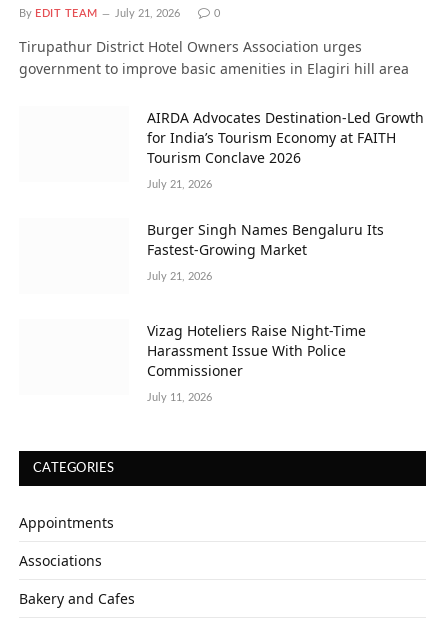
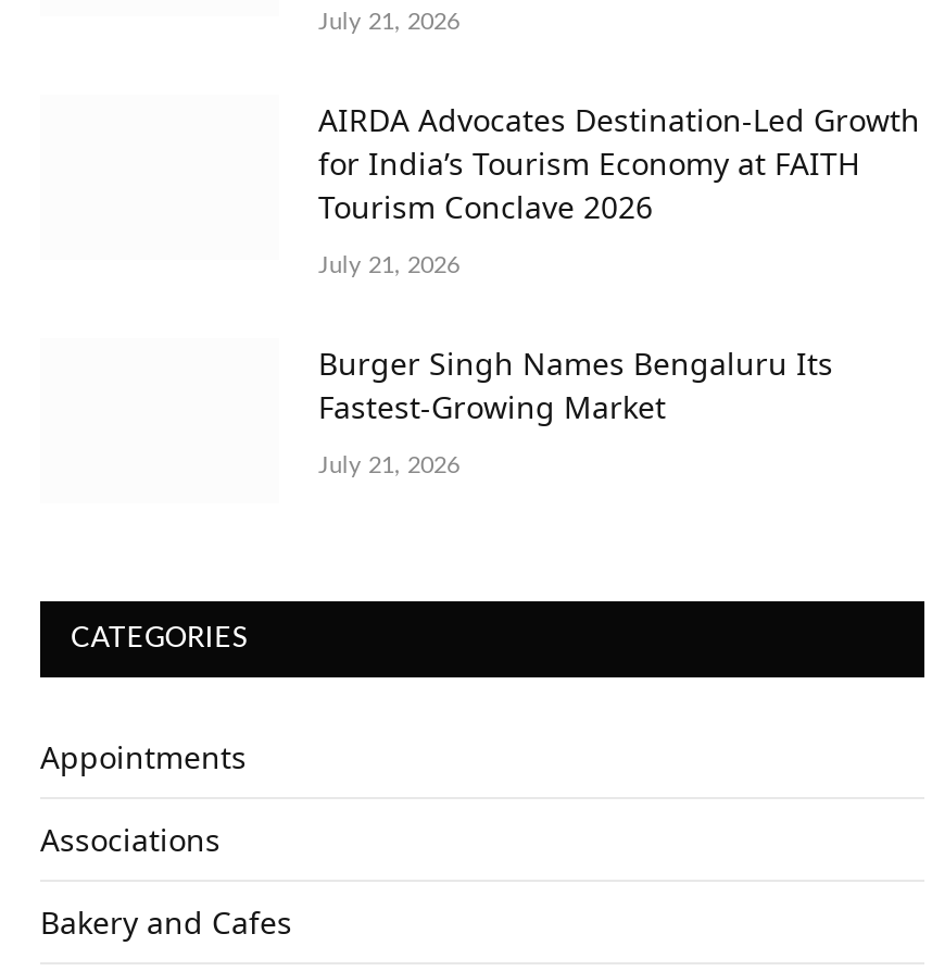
[19,8,98,19] By EDIT TEAM -> none
[19,8,409,78] 0 | Tirupathur District Hotel Owners Association urges | government to improve basic amenities in Elagiri hill area -> none
[147,321,366,403] Vizag Hoteliers Raise Night-Time | Harassment Issue With Police | Commissioner | July 11, 2026 -> none

